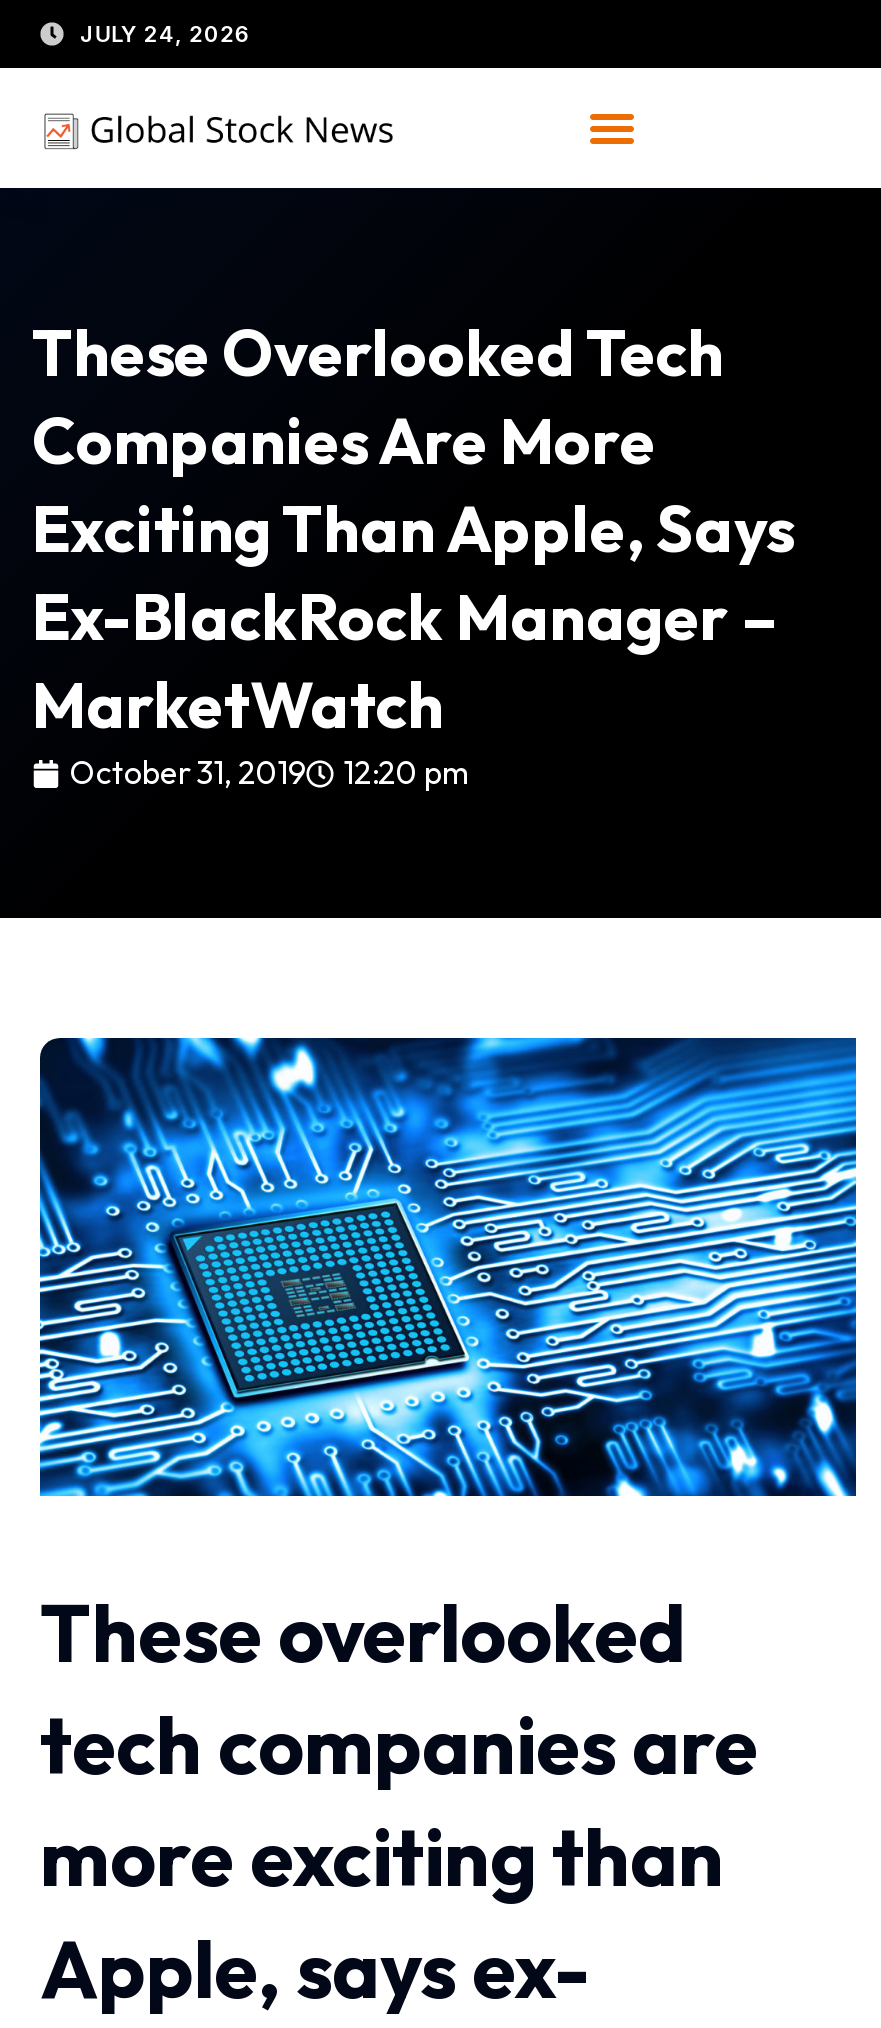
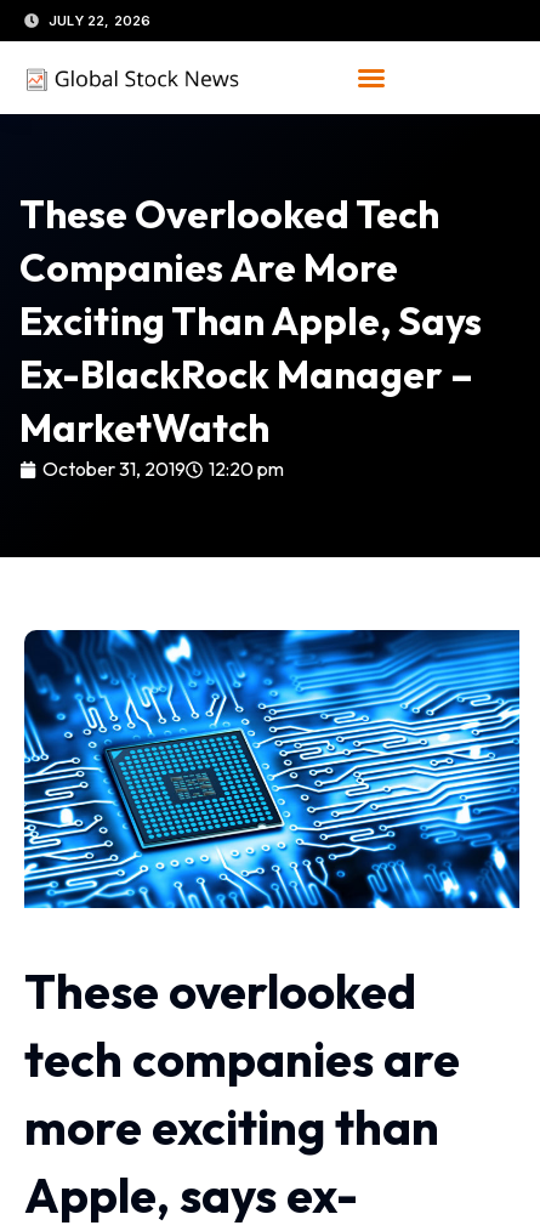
[80,20,251,48] JULY 24, 2026 -> [49,12,151,29] JULY 22, 2026

